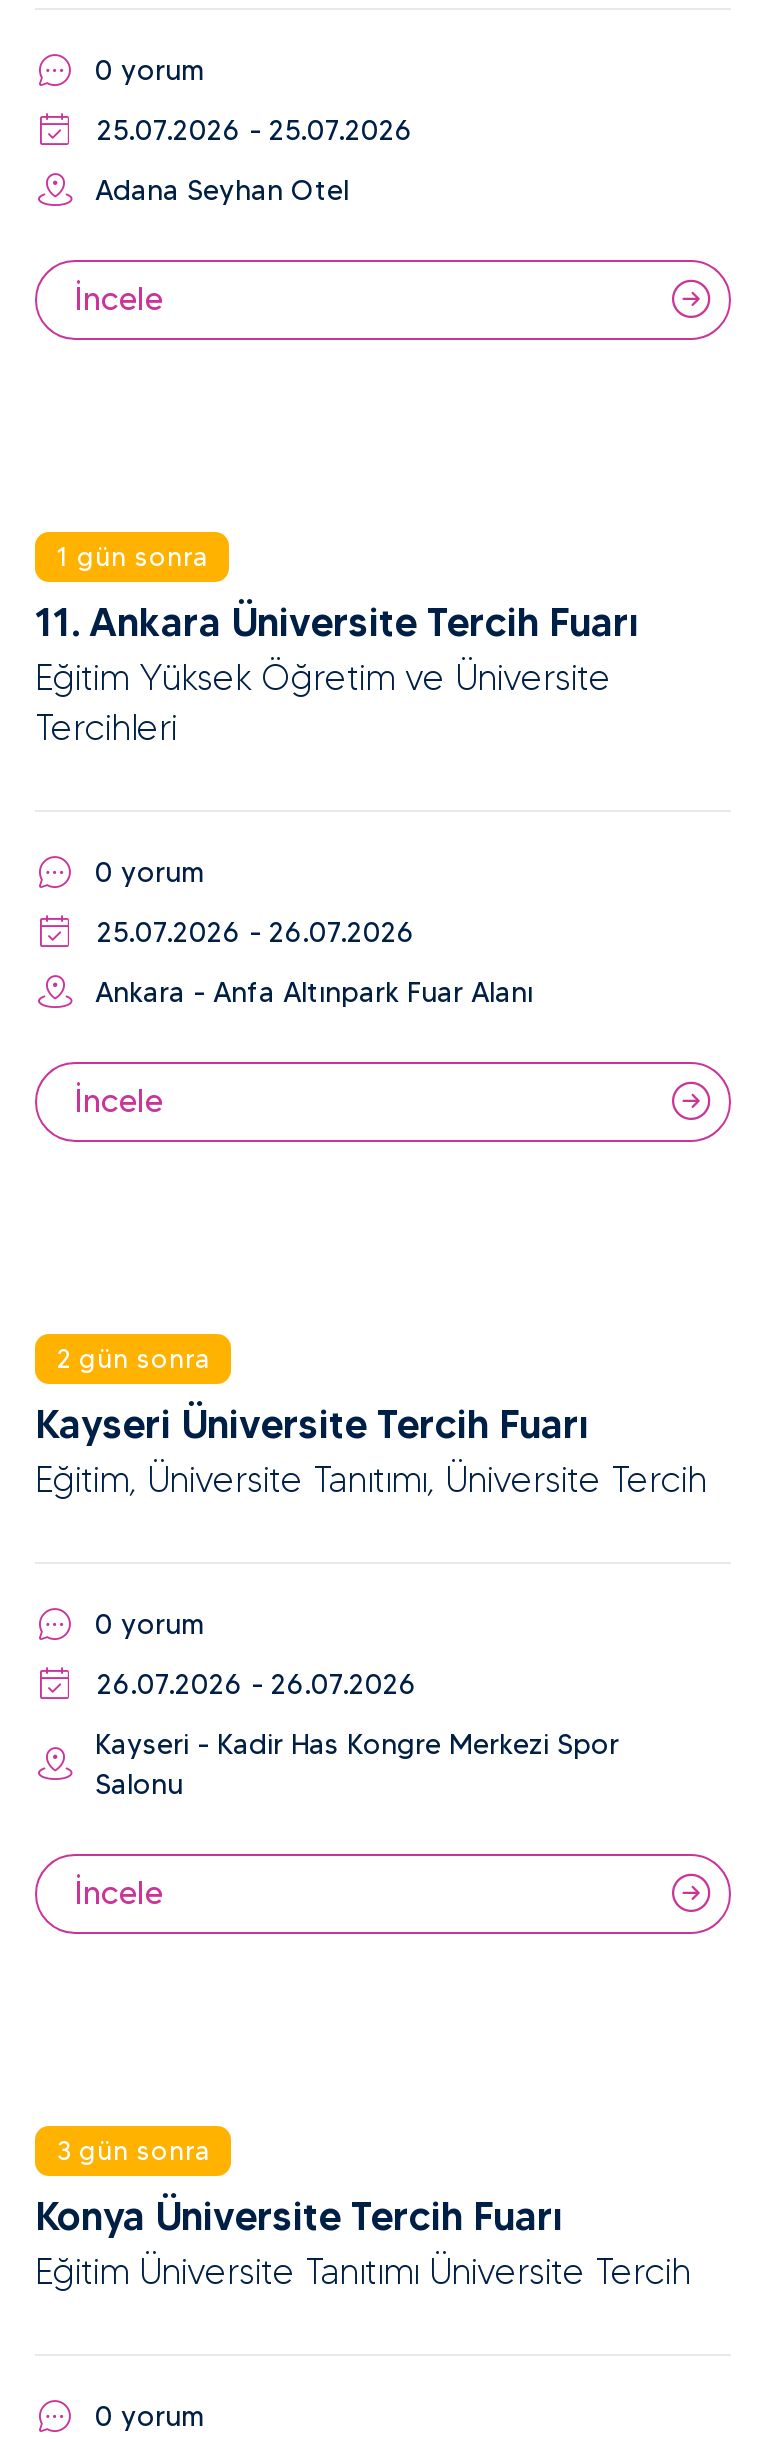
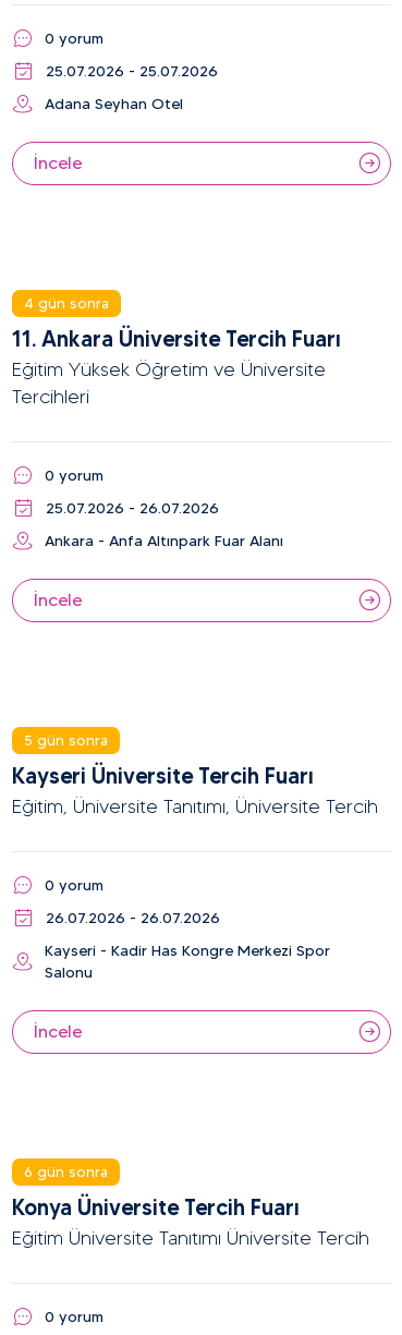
[57,540,207,572] 1 gün sonra -> [24,294,109,312] 4 gün sonra
[57,1342,209,1374] 2 gün sonra -> [24,731,108,749] 5 gün sonra
[57,2134,209,2166] 3 gün sonra -> [24,1163,108,1180] 6 gün sonra

